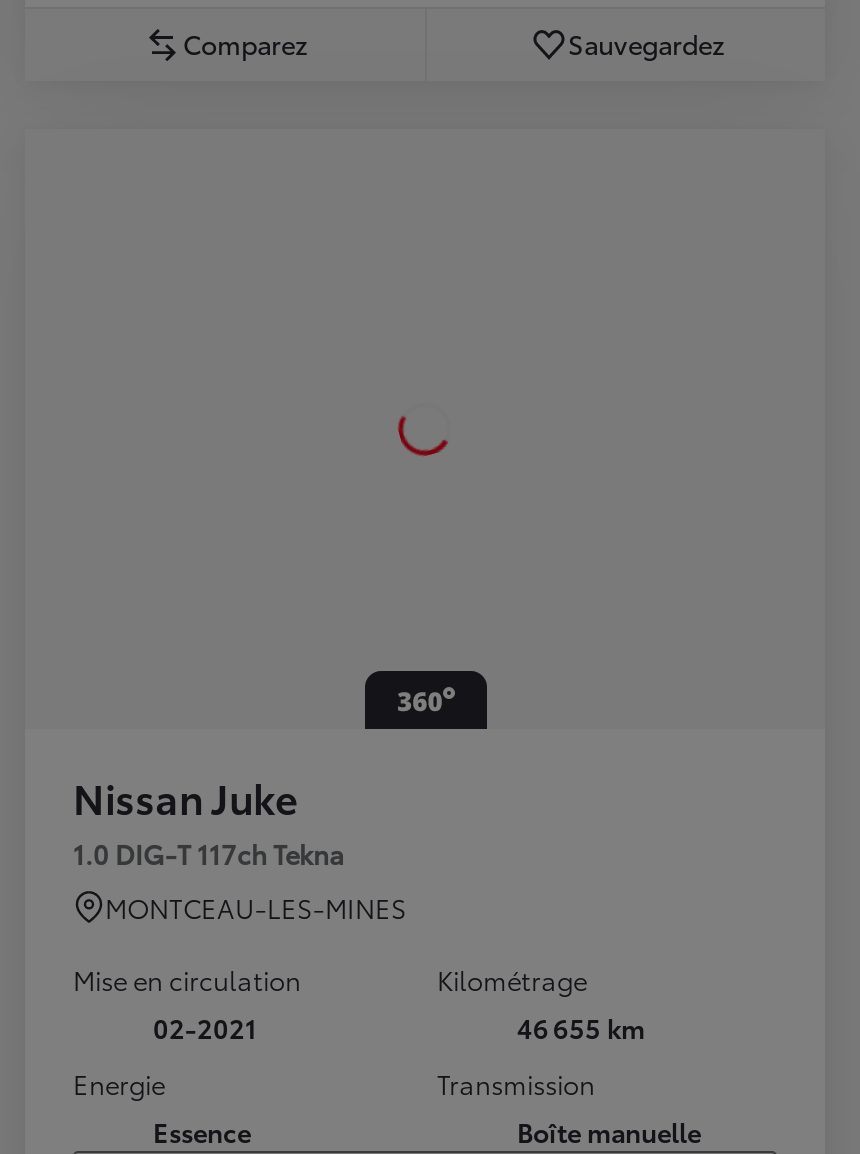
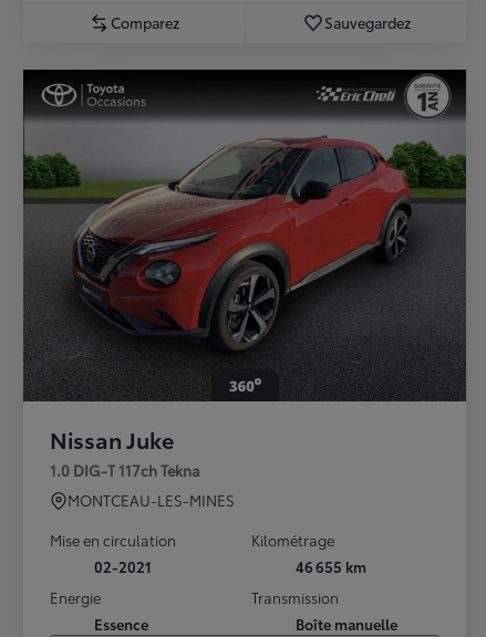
none -> [22,69,467,403] [image]

